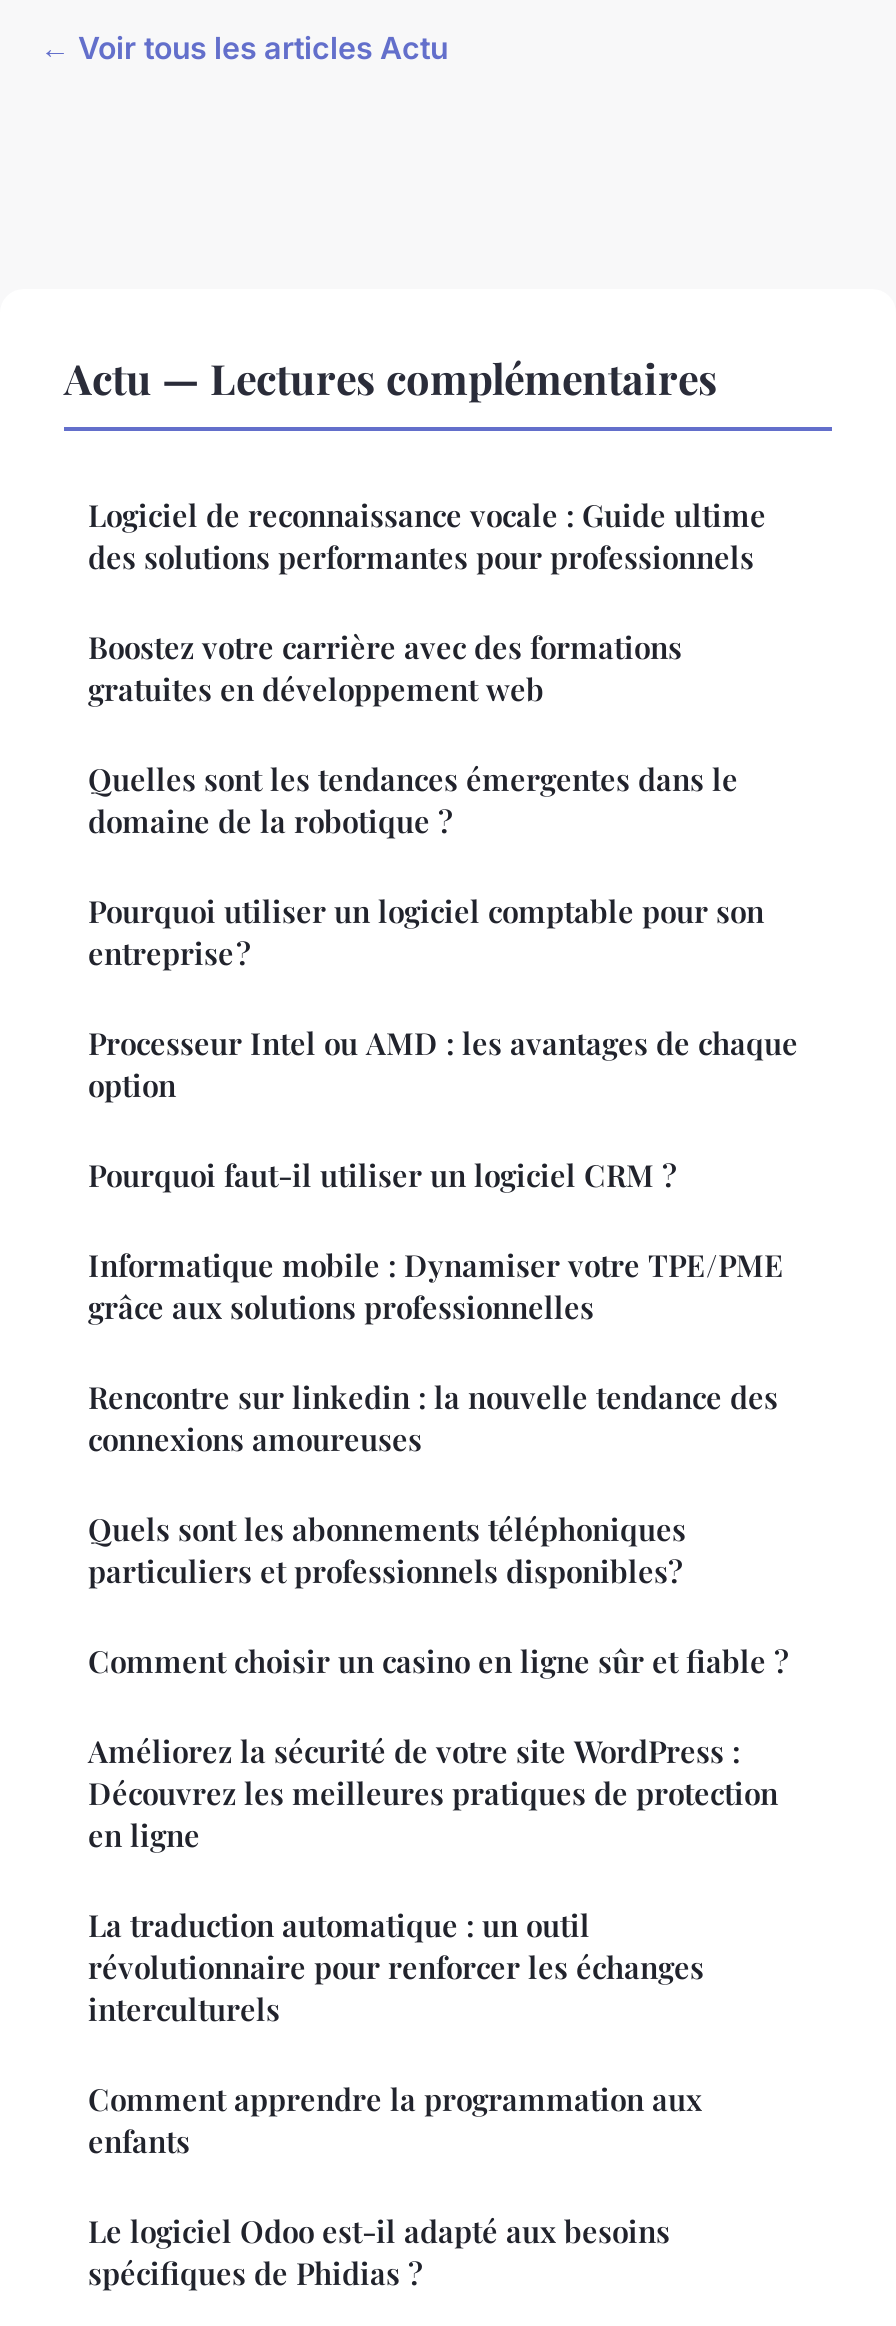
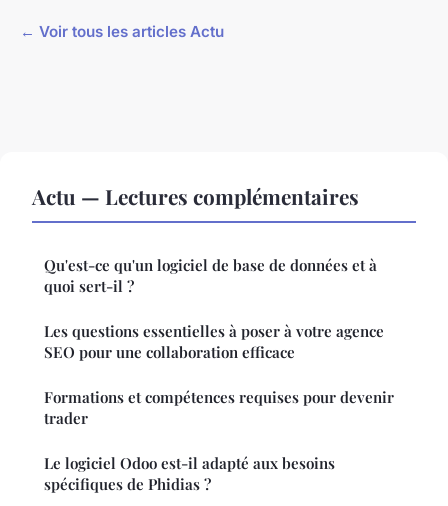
[88,495,798,2161] Logiciel de reconnaissance vocale : Guide ultime | des solutions performantes pour professionnels | Boostez votre carrière avec des formations | gratuites en développement web | Quelles sont les tendances émergentes dans le | domaine de la robotique ? | Pourquoi utiliser un logiciel comptable pour son | entreprise ? | Processeur Intel ou AMD : les avantages de chaque | option | Pourquoi faut-il utiliser un logiciel CRM ? | Informatique mobile : Dynamiser votre TPE/PME | grâce aux solutions professionnelles | Rencontre sur linkedin : la nouvelle tendance des | connexions amoureuses | Quels sont les abonnements téléphoniques | particuliers et professionnels disponibles? | Comment choisir un casino en ligne sûr et fiable ? | Améliorez la sécurité de votre site WordPress : | Découvrez les meilleures pratiques de protection | en ligne | La traduction automatique : un outil | révolutionnaire pour renforcer les échanges | interculturels | Comment apprendre la programmation aux | enfants -> [44,255,394,428] Qu'est-ce qu'un logiciel de base de données et à | quoi sert-il ? | Les questions essentielles à poser à votre agence | SEO pour une collaboration efficace | Formations et compétences requises pour devenir | trader

